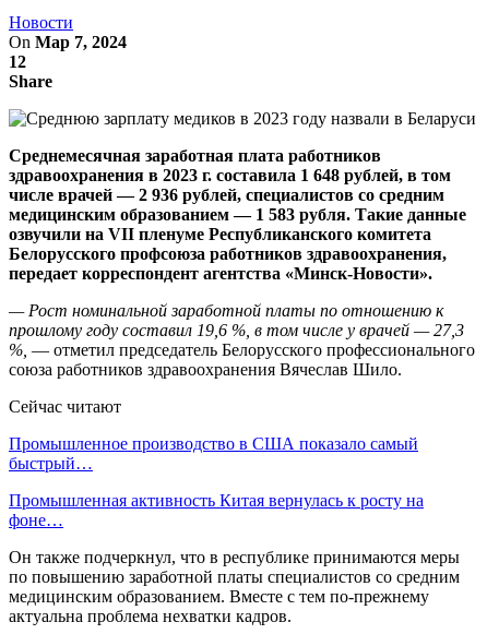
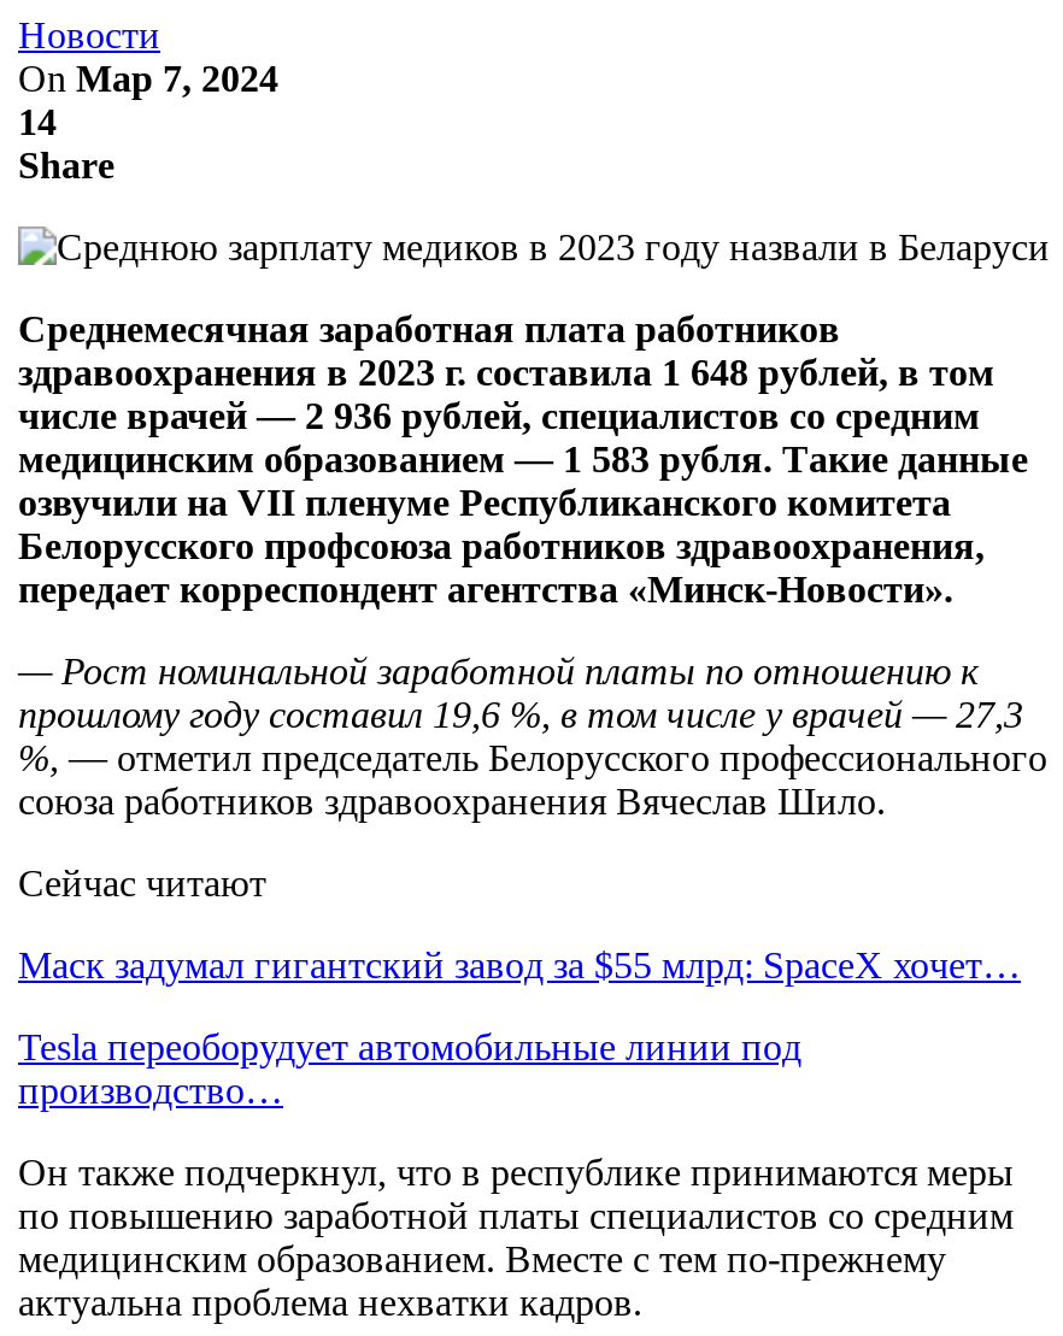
[9,52,26,71] 12 -> [18,101,57,142] 14
[9,434,418,472] Промышленное производство в США показало самый | быстрый… -> [18,944,1021,985] Маск задумал гигантский завод за $55 млрд: SpaceX хочет…
[9,491,424,529] Промышленная активность Китая вернулась к росту на | фоне… -> [18,1026,801,1110] Tesla переоборудует автомобильные линии под | производство…

